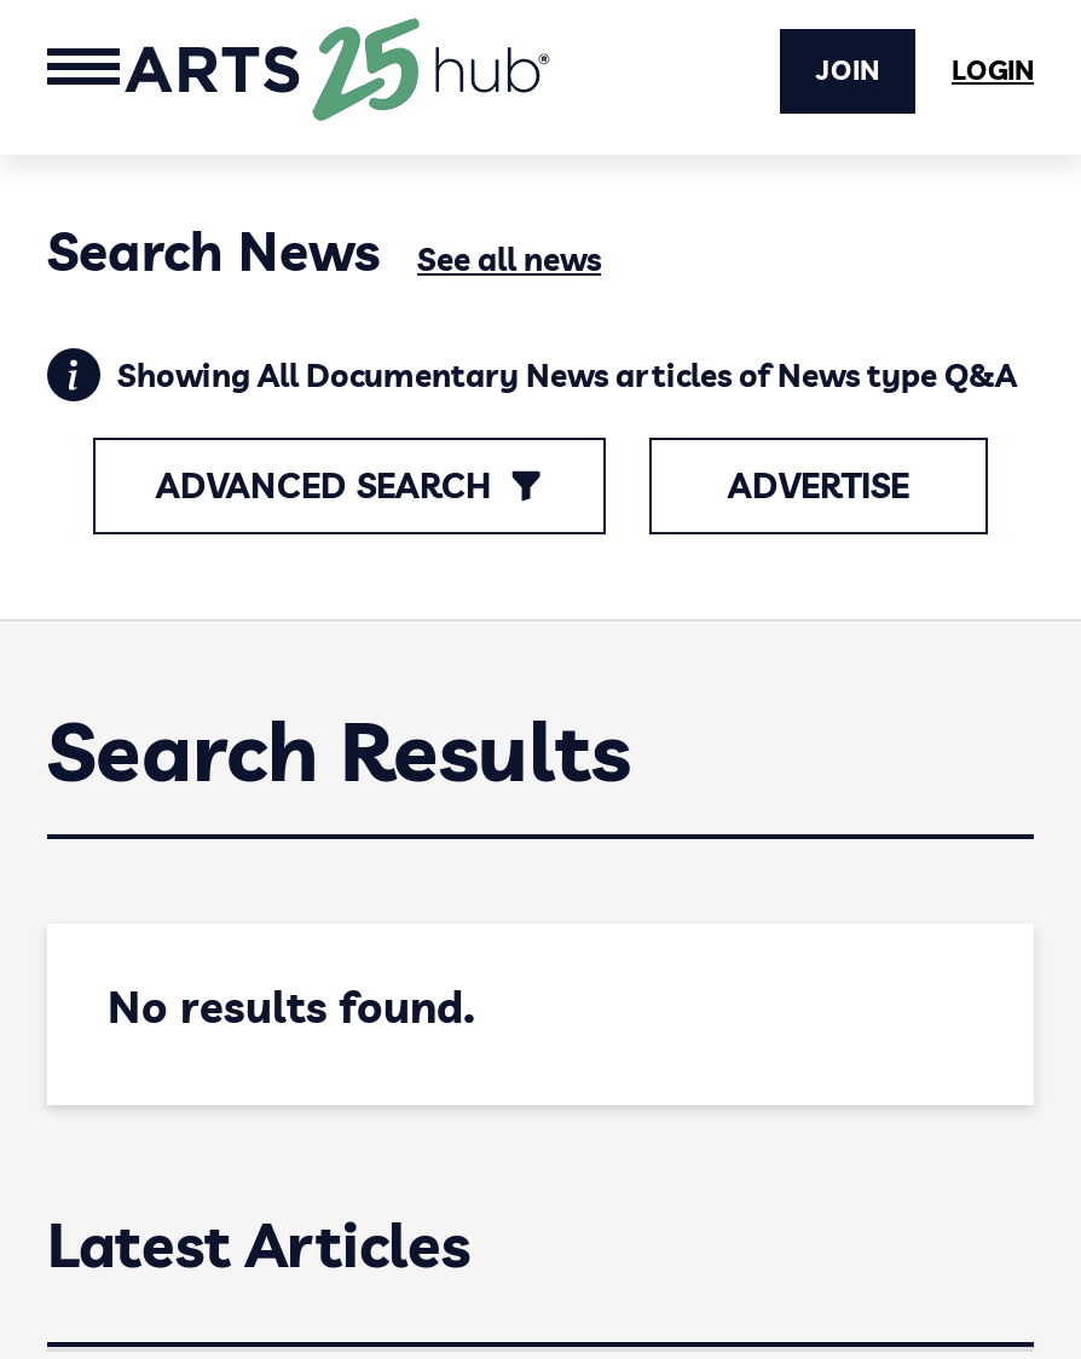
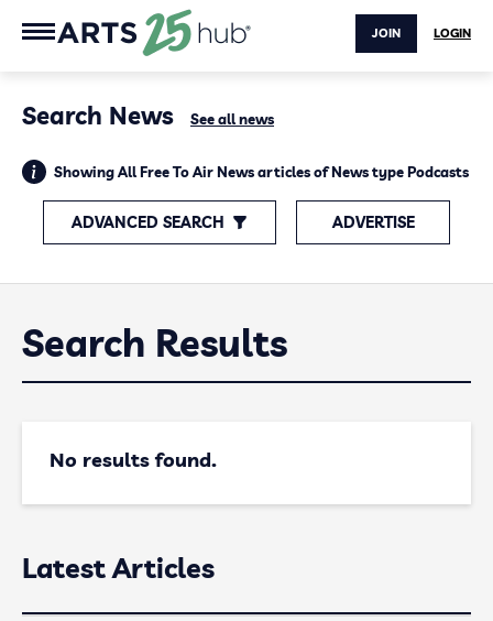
[117,355,1017,394] Showing All Documentary News articles of News type Q&A -> [54,163,469,181] Showing All Free To Air News articles of News type Podcasts

